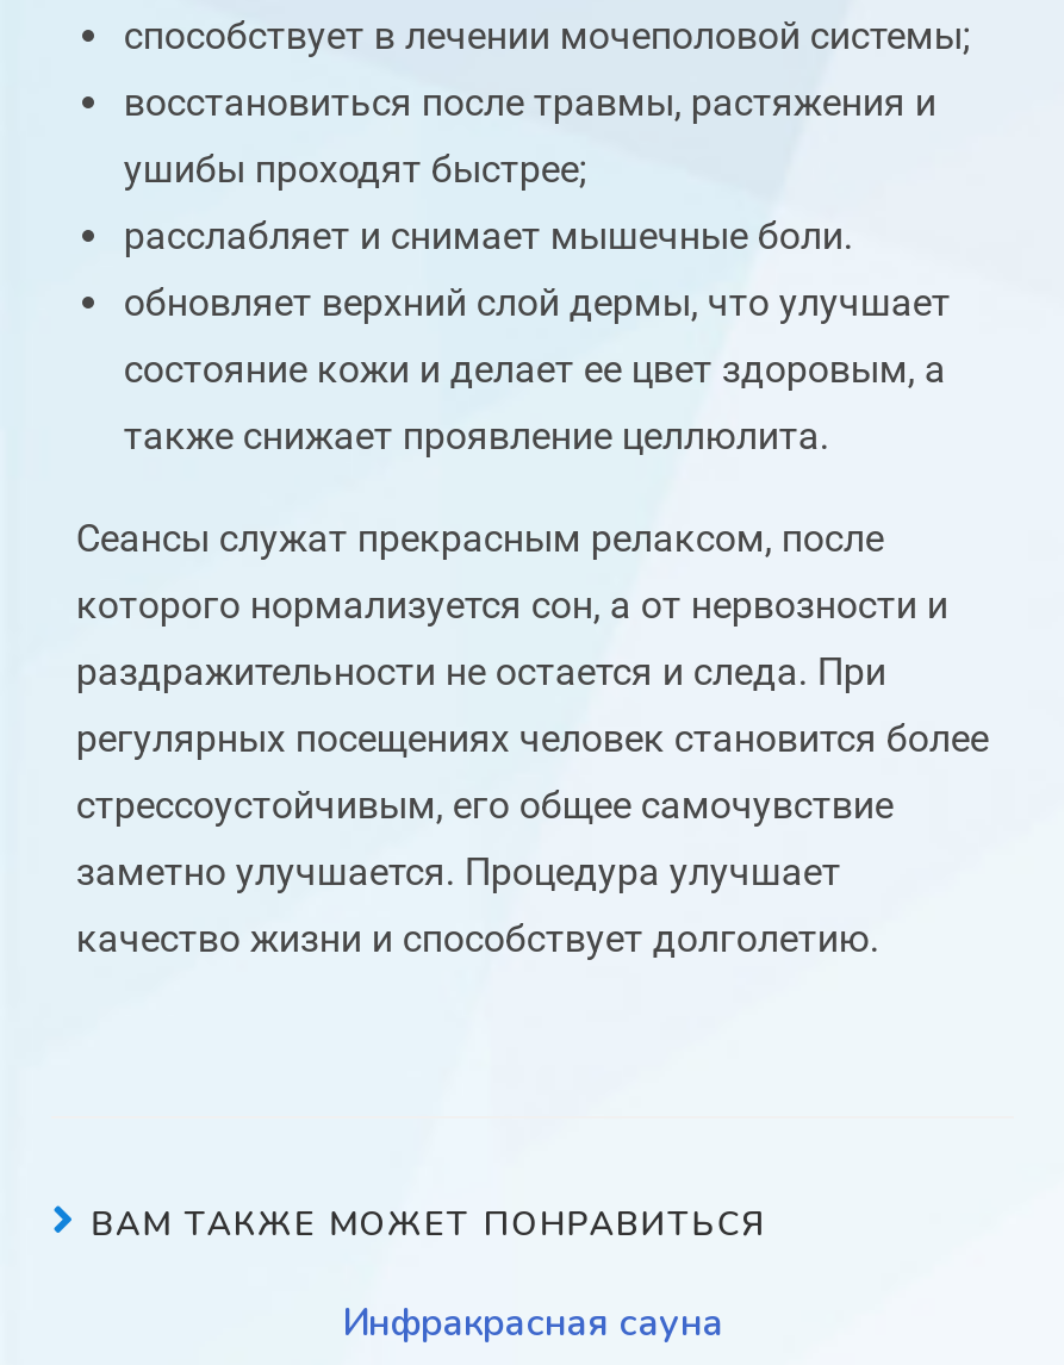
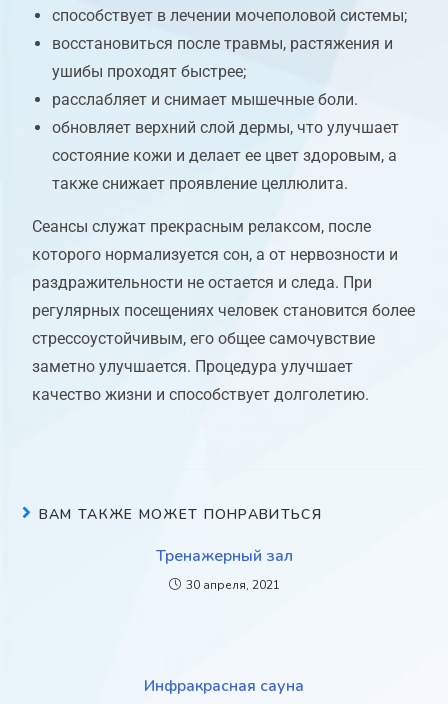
none -> [155,545,292,593] Тренажерный зал | 30 апреля, 2021

